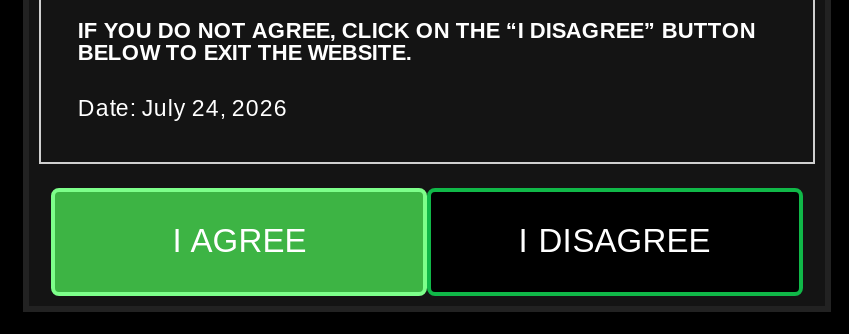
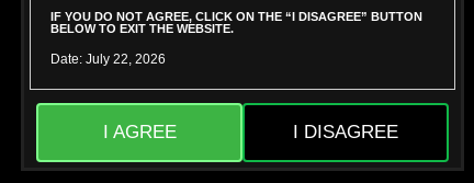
[78,95,288,121] Date: July 24, 2026 -> [51,52,166,66] Date: July 22, 2026

